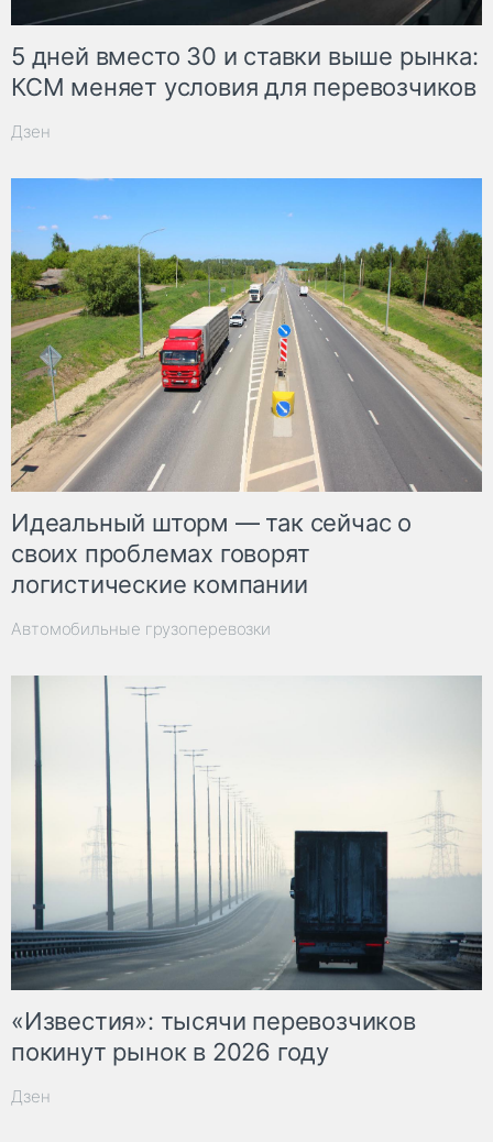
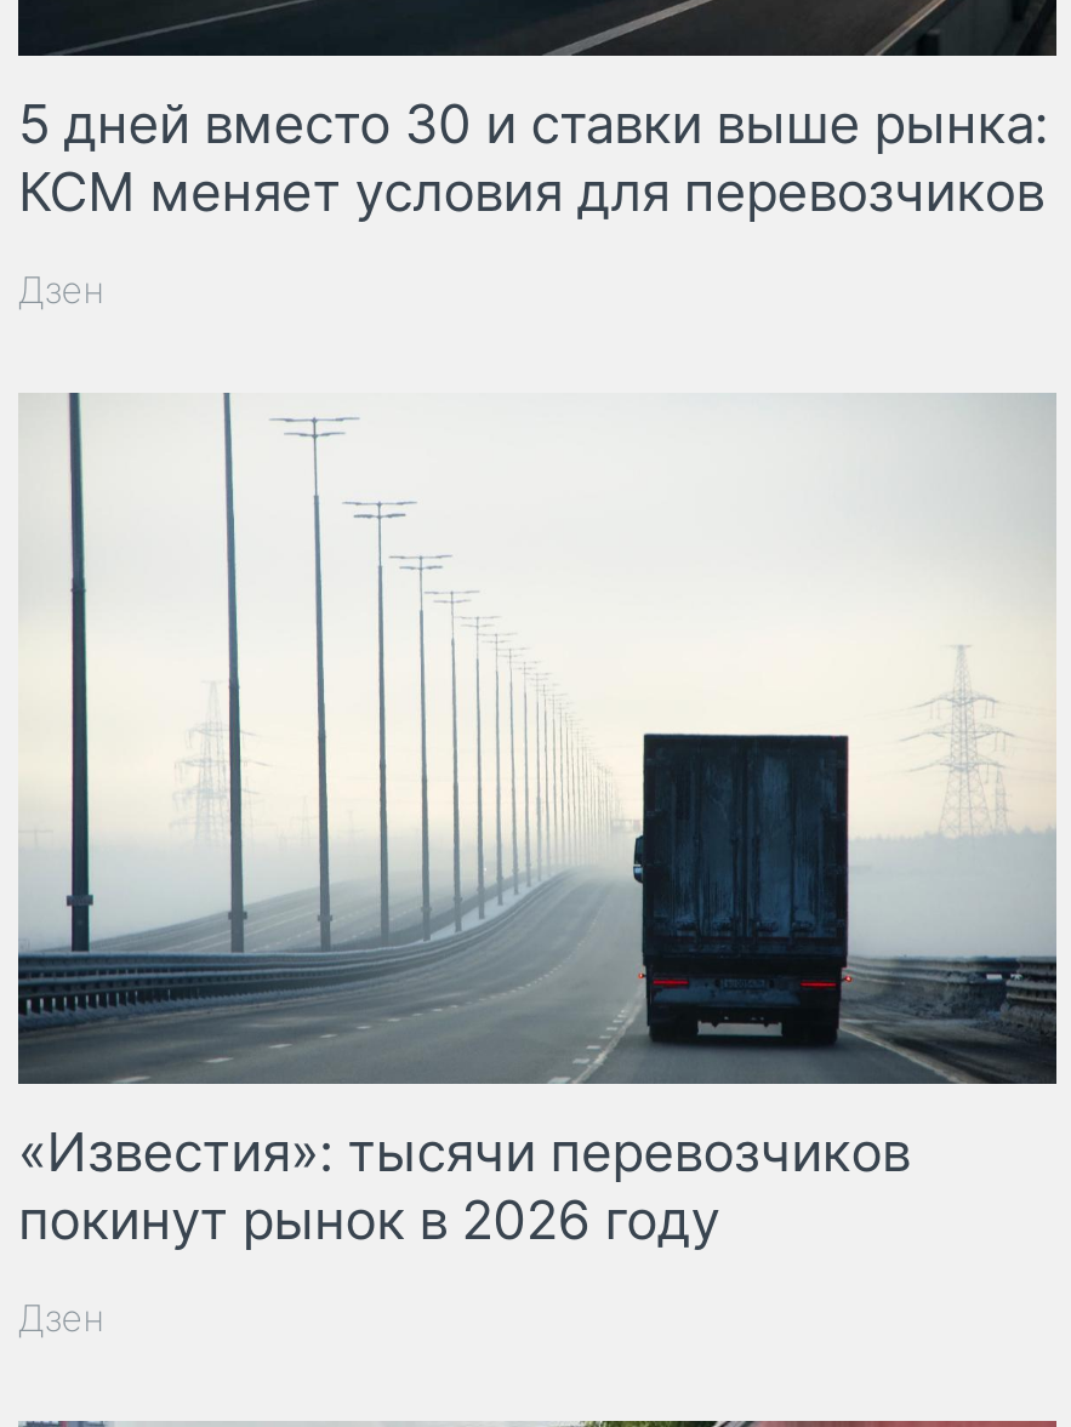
[10,177,483,639] [image] | Идеальный шторм — так сейчас о | своих проблемах говорят | логистические компании | Автомобильные грузоперевозки -> none

